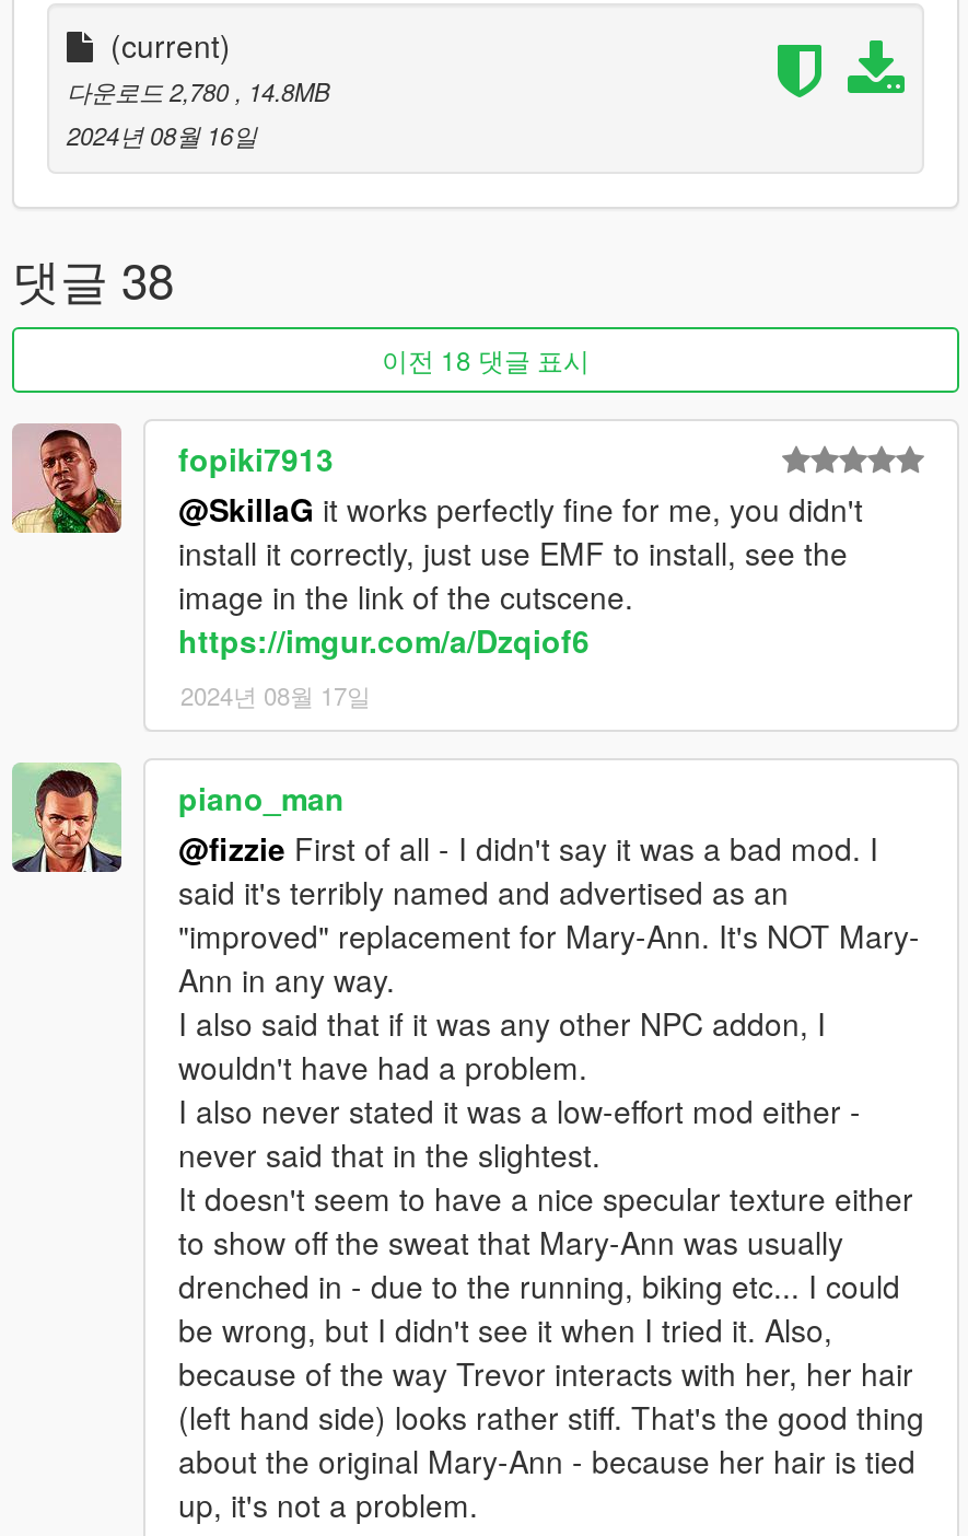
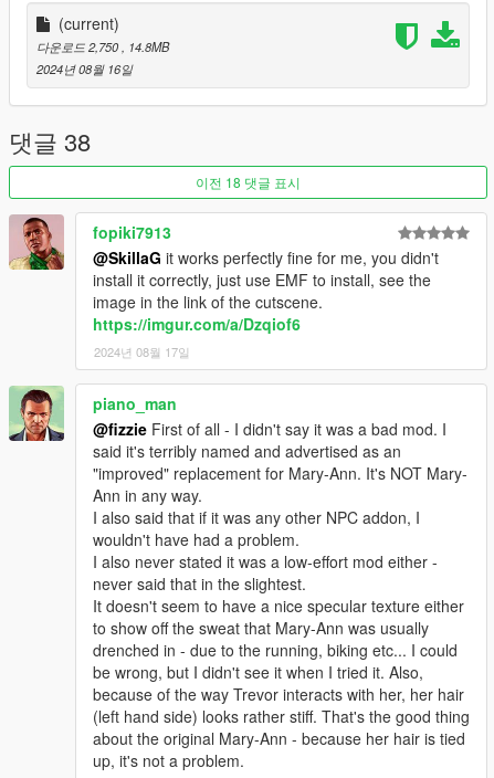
[67,74,329,109] 다운로드 2,780, 14.8MB -> [36,38,169,55] 다운로드 2,750, 14.8MB

